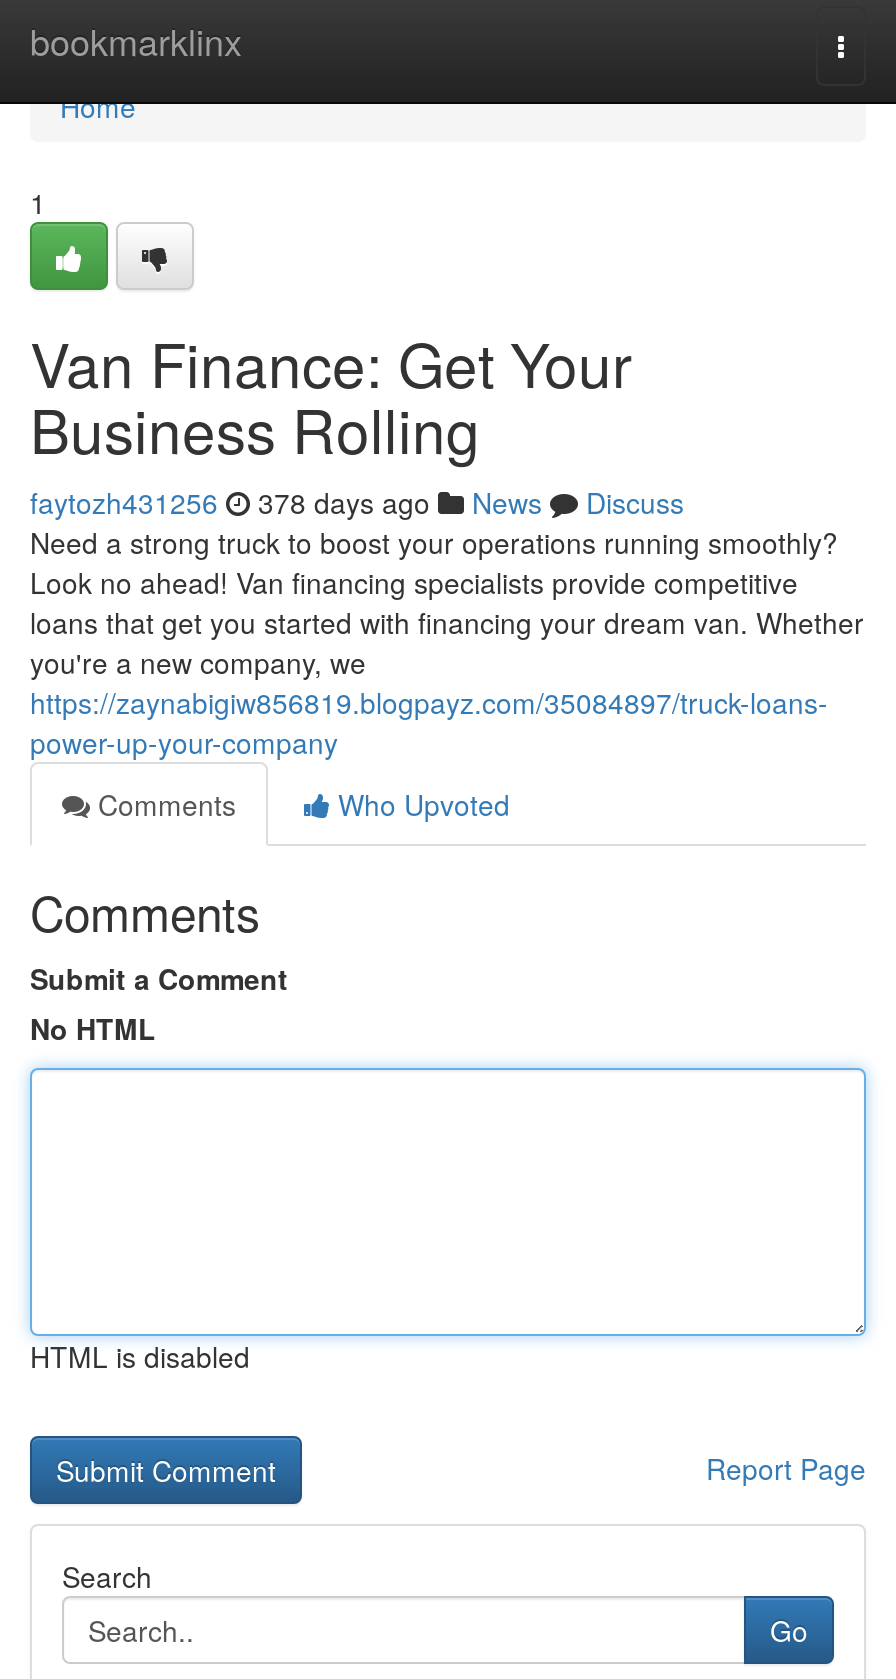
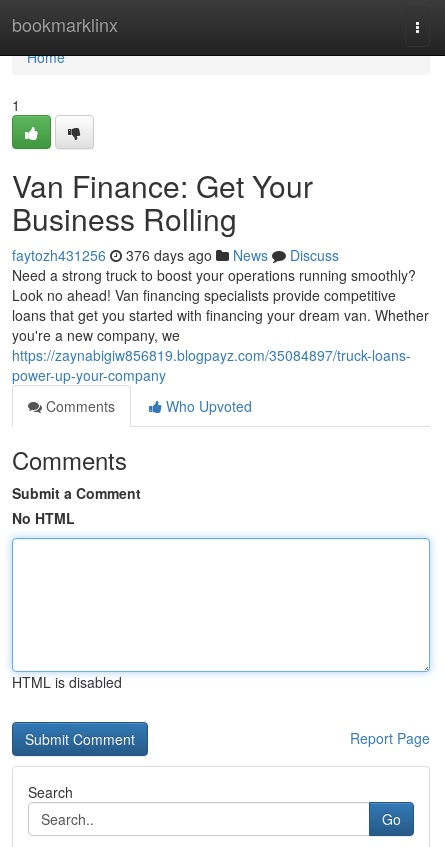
[30,482,684,522] faytozh431256 378 days ago News Discuss -> [12,245,339,265] faytozh431256 376 days ago News Discuss

